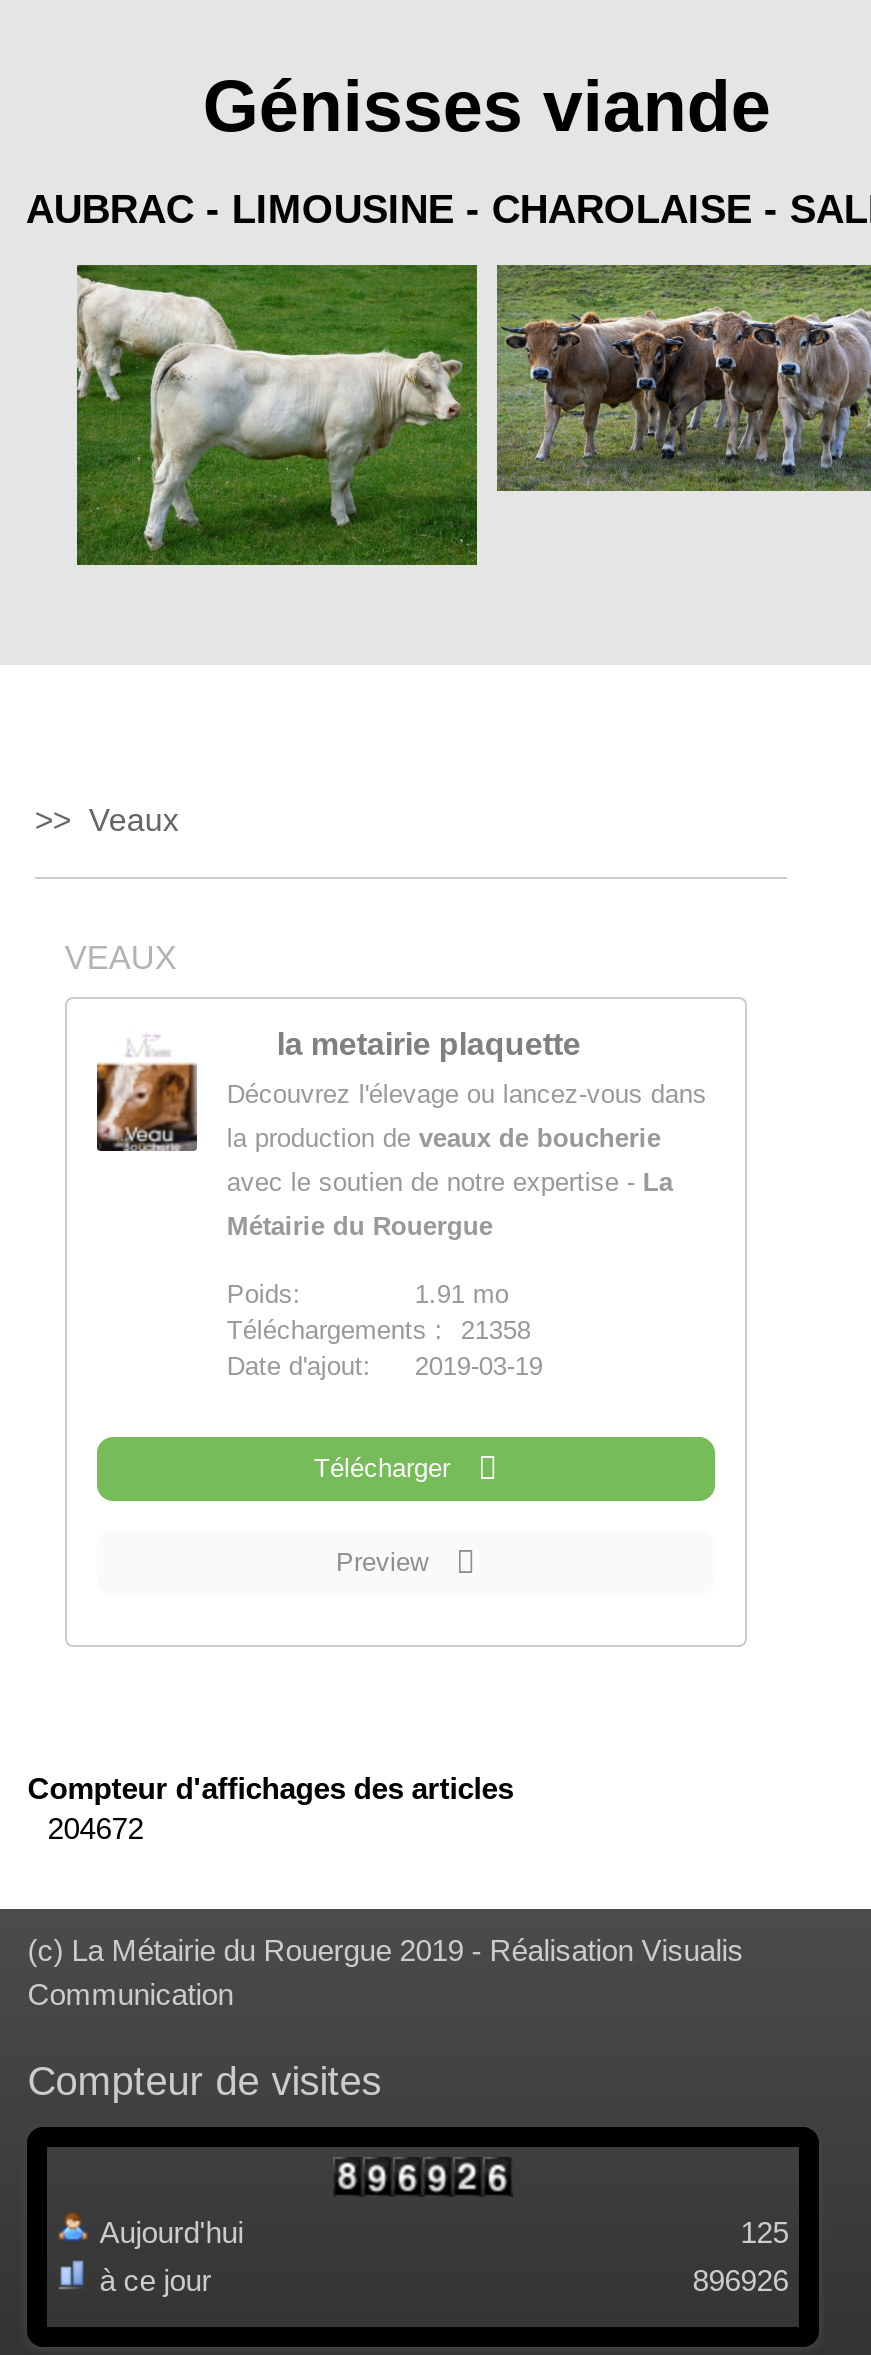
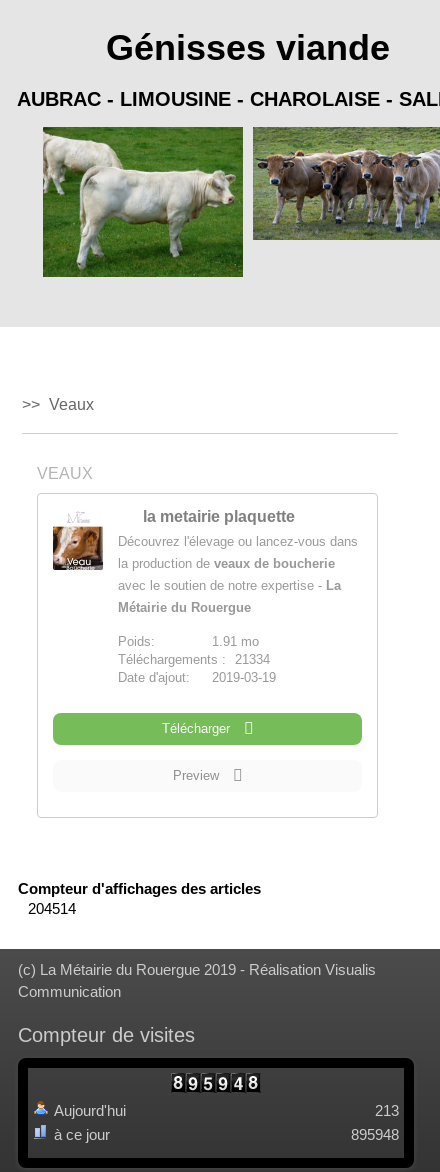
[227,1316,531,1346] Téléchargements : 21358 -> [118,652,270,667] Téléchargements : 21334
[47,1812,143,1846] 204672 -> [28,900,76,917] 204514
[741,2216,789,2250] 125 -> [375,1102,399,1119] 213
[693,2264,789,2298] 896926 -> [351,1126,399,1143] 895948

